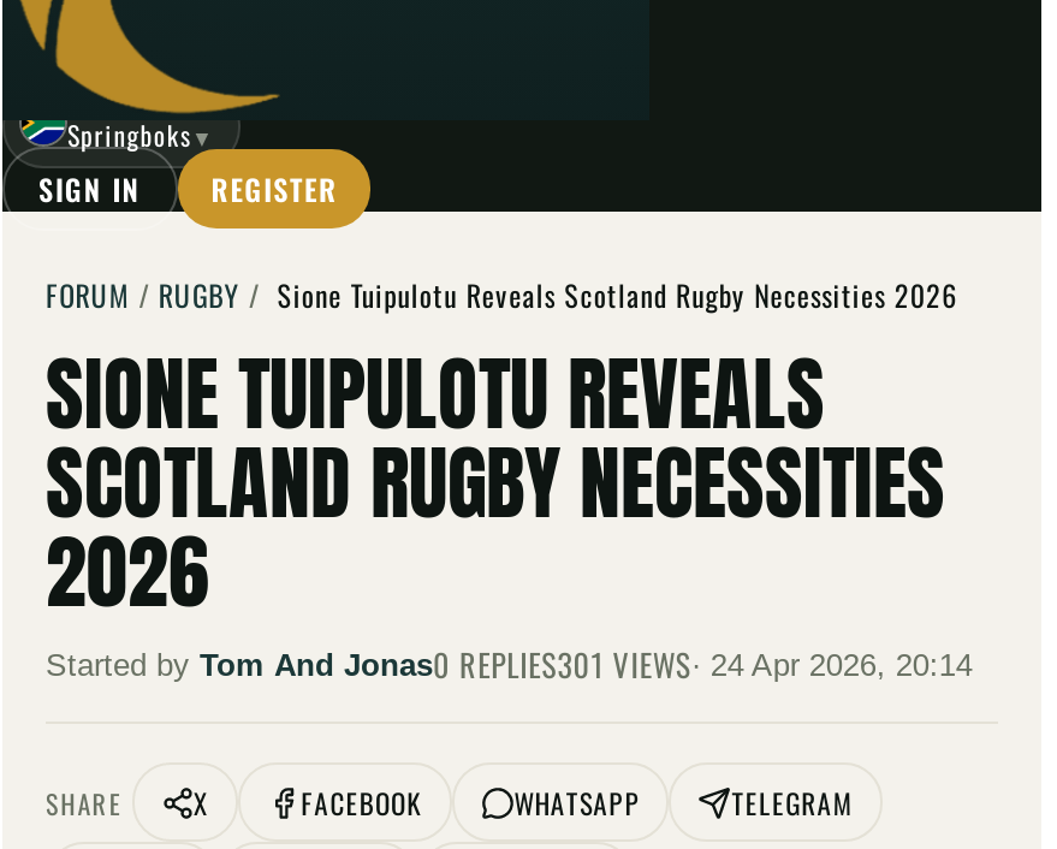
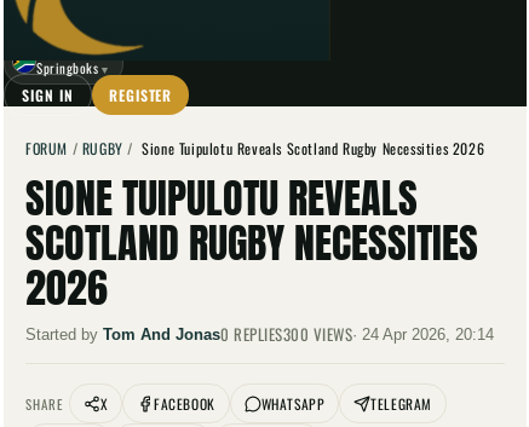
[46,640,973,688] Started by Tom And Jonas0 REPLIES301 VIEWS · 24 Apr 2026, 20:14 -> [25,322,494,346] Started by Tom And Jonas0 REPLIES300 VIEWS · 24 Apr 2026, 20:14

